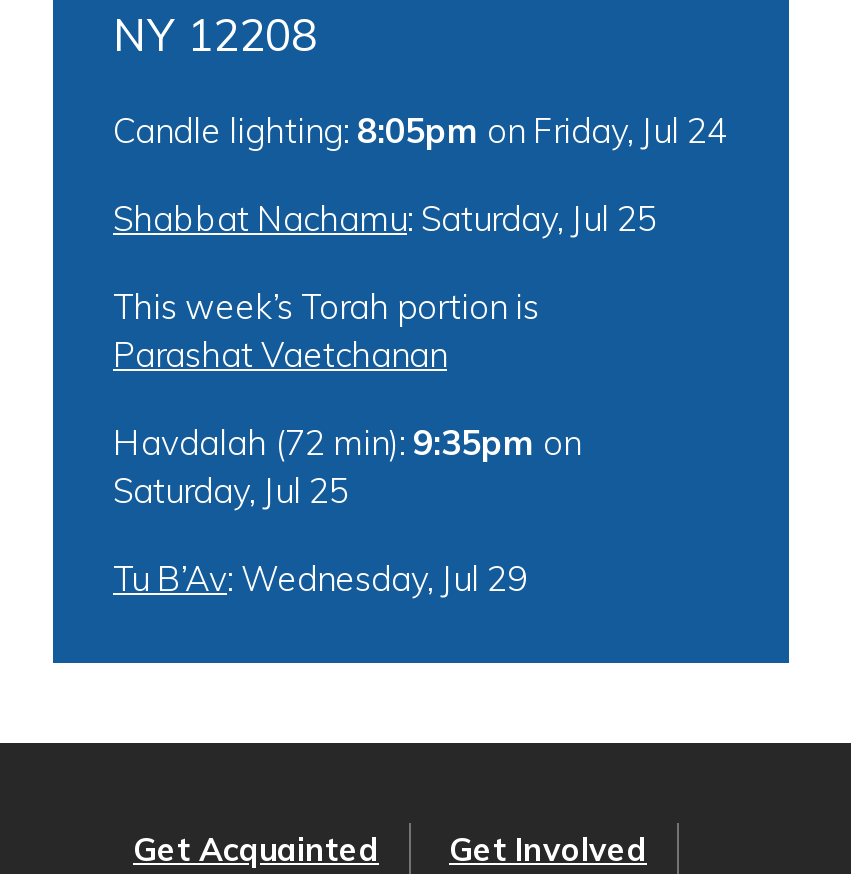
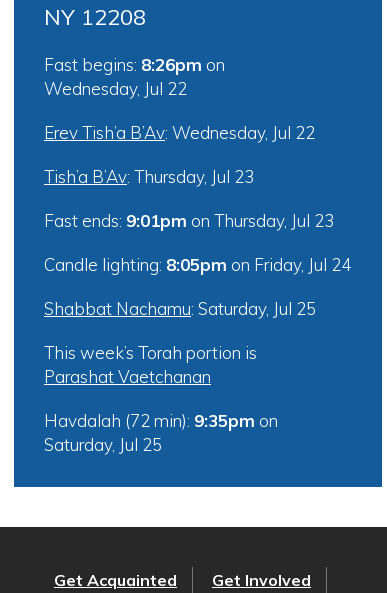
none -> [44,54,334,231] Fast begins: 8:26pm on | Wednesday, Jul 22 | Erev Tish’a B’Av: Wednesday, Jul 22 | Tish’a B’Av: Thursday, Jul 23 | Fast ends: 9:01pm on Thursday, Jul 23
moved [113,109,727,511] -> [44,254,351,455]: Candle lighting: 8:05pm on Friday, Jul 24 | Shabbat Nachamu: Saturday, Jul 25 | This week’s Torah portion is | Parashat Vaetchanan | Havdalah (72 min): 9:35pm on | Saturday, Jul 25
[113,557,527,599] Tu B’Av: Wednesday, Jul 29 -> none

